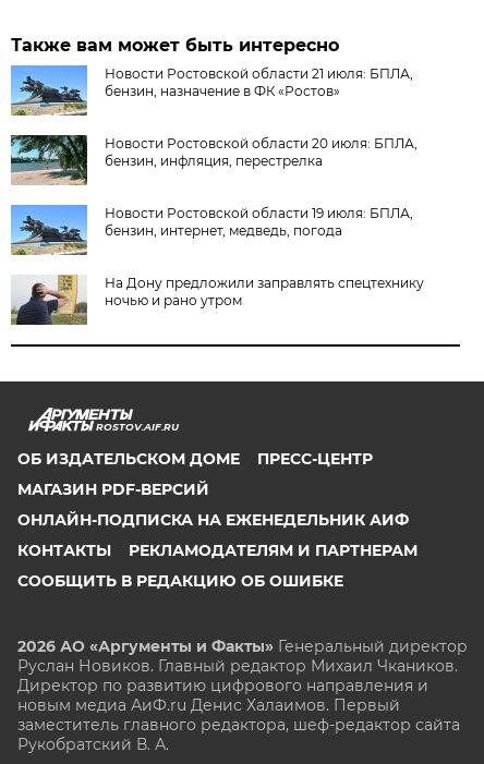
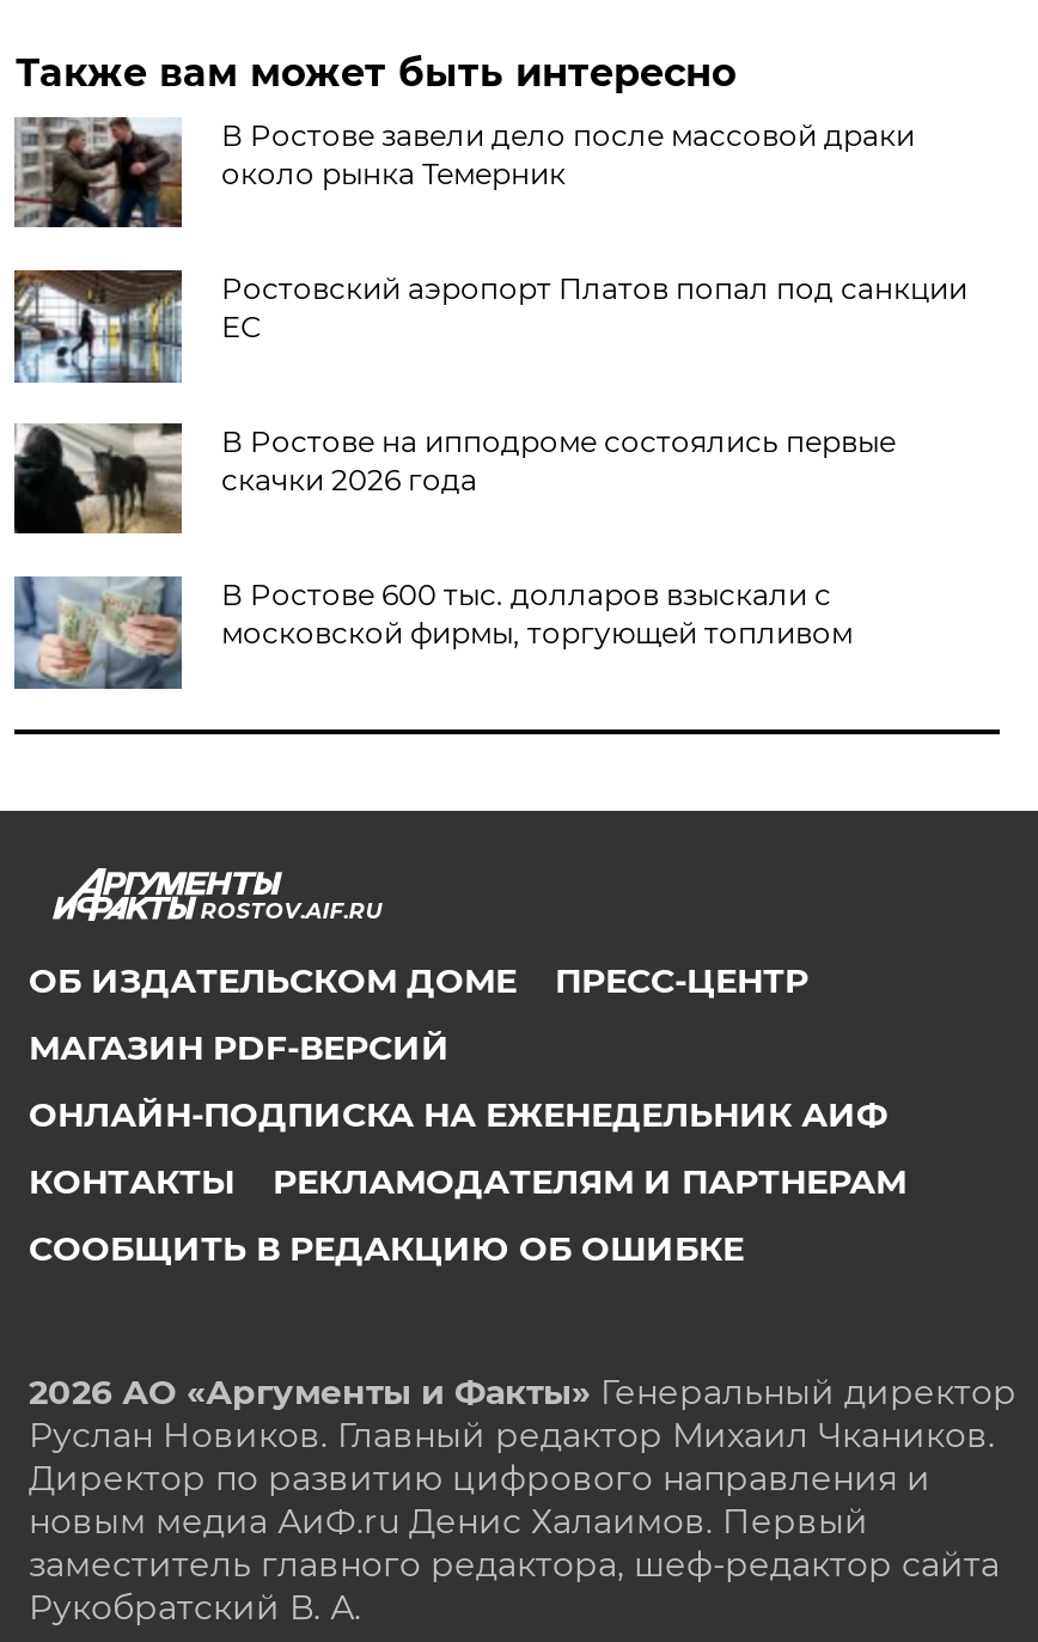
[10,64,414,117] [image] | Новости Ростовской области 21 июля: БПЛА, | бензин, назначение в ФК «Ростов» -> [12,115,915,230] [image] | В Ростове завели дело после массовой драки | около рынка Темерник
[10,135,418,186] [image] | Новости Ростовской области 20 июля: БПЛА, | бензин, инфляция, перестрелка -> [12,270,967,385] [image] | Ростовский аэропорт Платов попал под санкции | ЕС
[10,204,414,256] [image] | Новости Ростовской области 19 июля: БПЛА, | бензин, интернет, медведь, погода -> [12,421,895,536] [image] | В Ростове на ипподроме состоялись первые | скачки 2026 года
[11,274,424,326] [image] | На Дону предложили заправлять спецтехнику | ночью и рано утром -> [14,574,852,691] [image] | В Ростове 600 тыс. долларов взыскали с | московской фирмы, торгующей топливом

